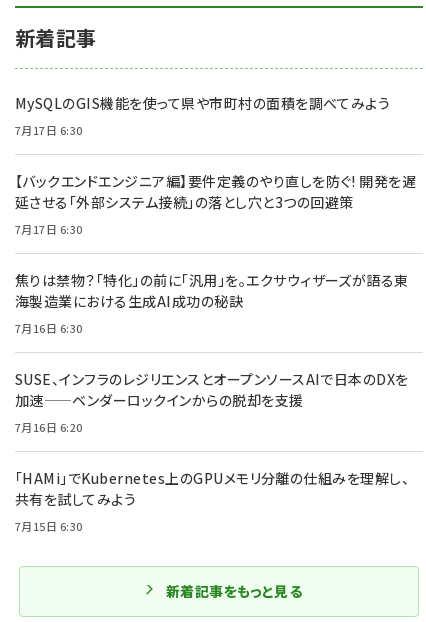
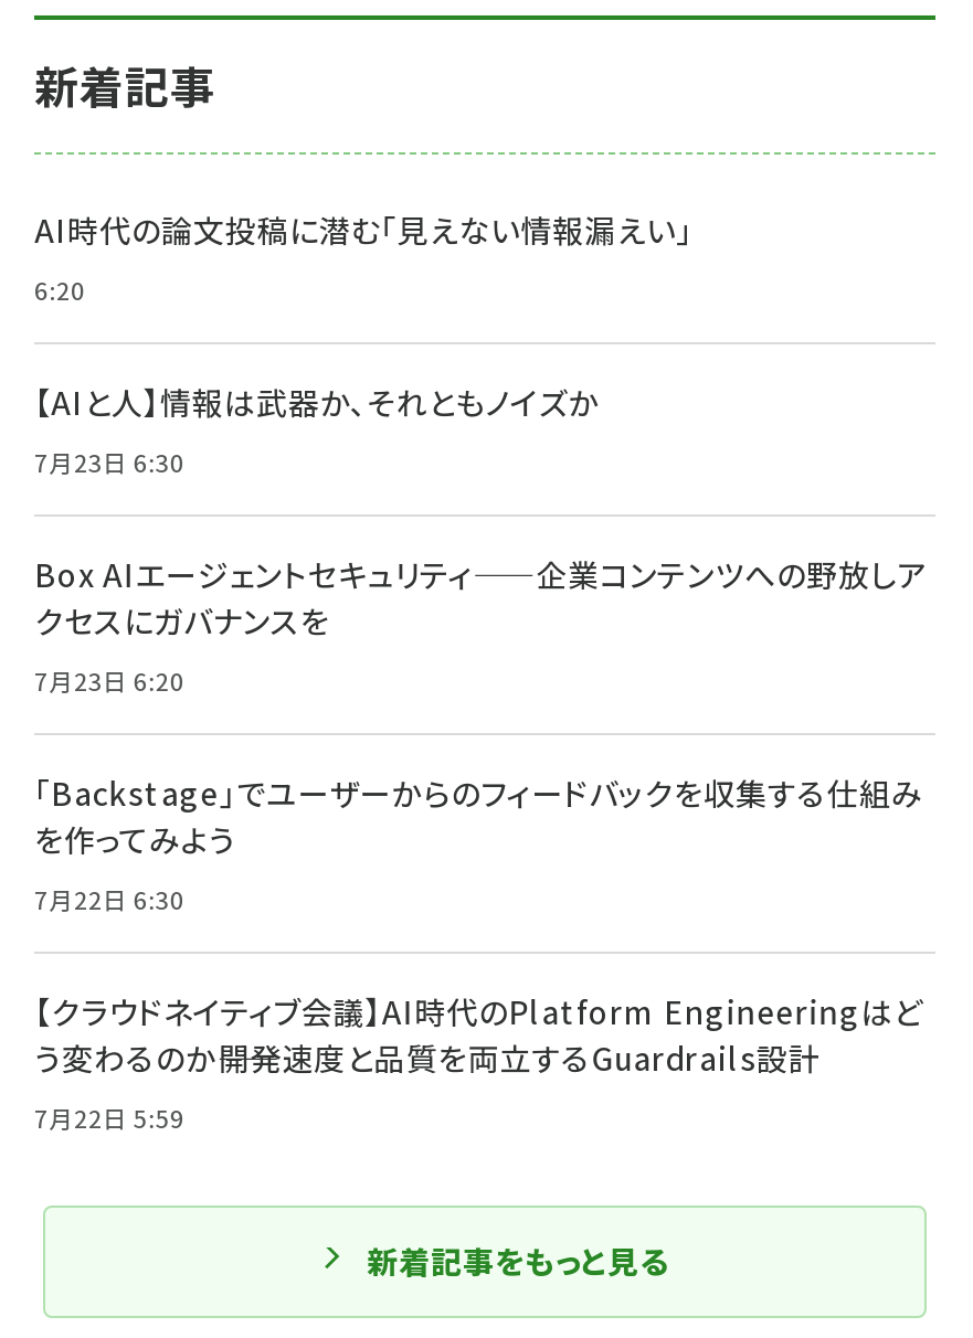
[15,93,390,138] MySQLのGIS機能を使って県や市町村の面積を調べてみよう | 7月17日 6:30 -> [34,208,692,307] AI時代の論文投稿に潜む「見えない情報漏えい」 | 6:20
[15,171,416,237] 【バックエンドエンジニア編】要件定義のやり直しを防ぐ! 開発を遅 | 延させる「外部システム接続」の落とし穴と3つの回避策 | 7月17日 6:30 -> [34,380,600,479] 【AIと人】情報は武器か、それともノイズか | 7月23日 6:30
[15,270,409,336] 焦りは禁物？「特化」の前に「汎用」を。エクサウィザーズが語る東 | 海製造業における生成AI成功の秘訣 | 7月16日 6:30 -> [34,552,927,698] Box AIエージェントセキュリティ——企業コンテンツへの野放しア | クセスにガバナンスを | 7月23日 6:20
[15,369,409,435] SUSE、インフラのレジリエンスとオープンソースAIで日本のDXを | 加速——ベンダーロックインからの脱却を支援 | 7月16日 6:20 -> [34,771,923,916] 「Backstage」でユーザーからのフィードバックを収集する仕組み | を作ってみよう | 7月22日 6:30
[15,468,409,534] 「HAMi」でKubernetes上のGPUメモリ分離の仕組みを理解し、 | 共有を試してみよう | 7月15日 6:30 -> [34,989,923,1135] 【クラウドネイティブ会議】AI時代のPlatform Engineeringはど | う変わるのか――開発速度と品質を両立するGuardrails設計 | 7月22日 5:59

